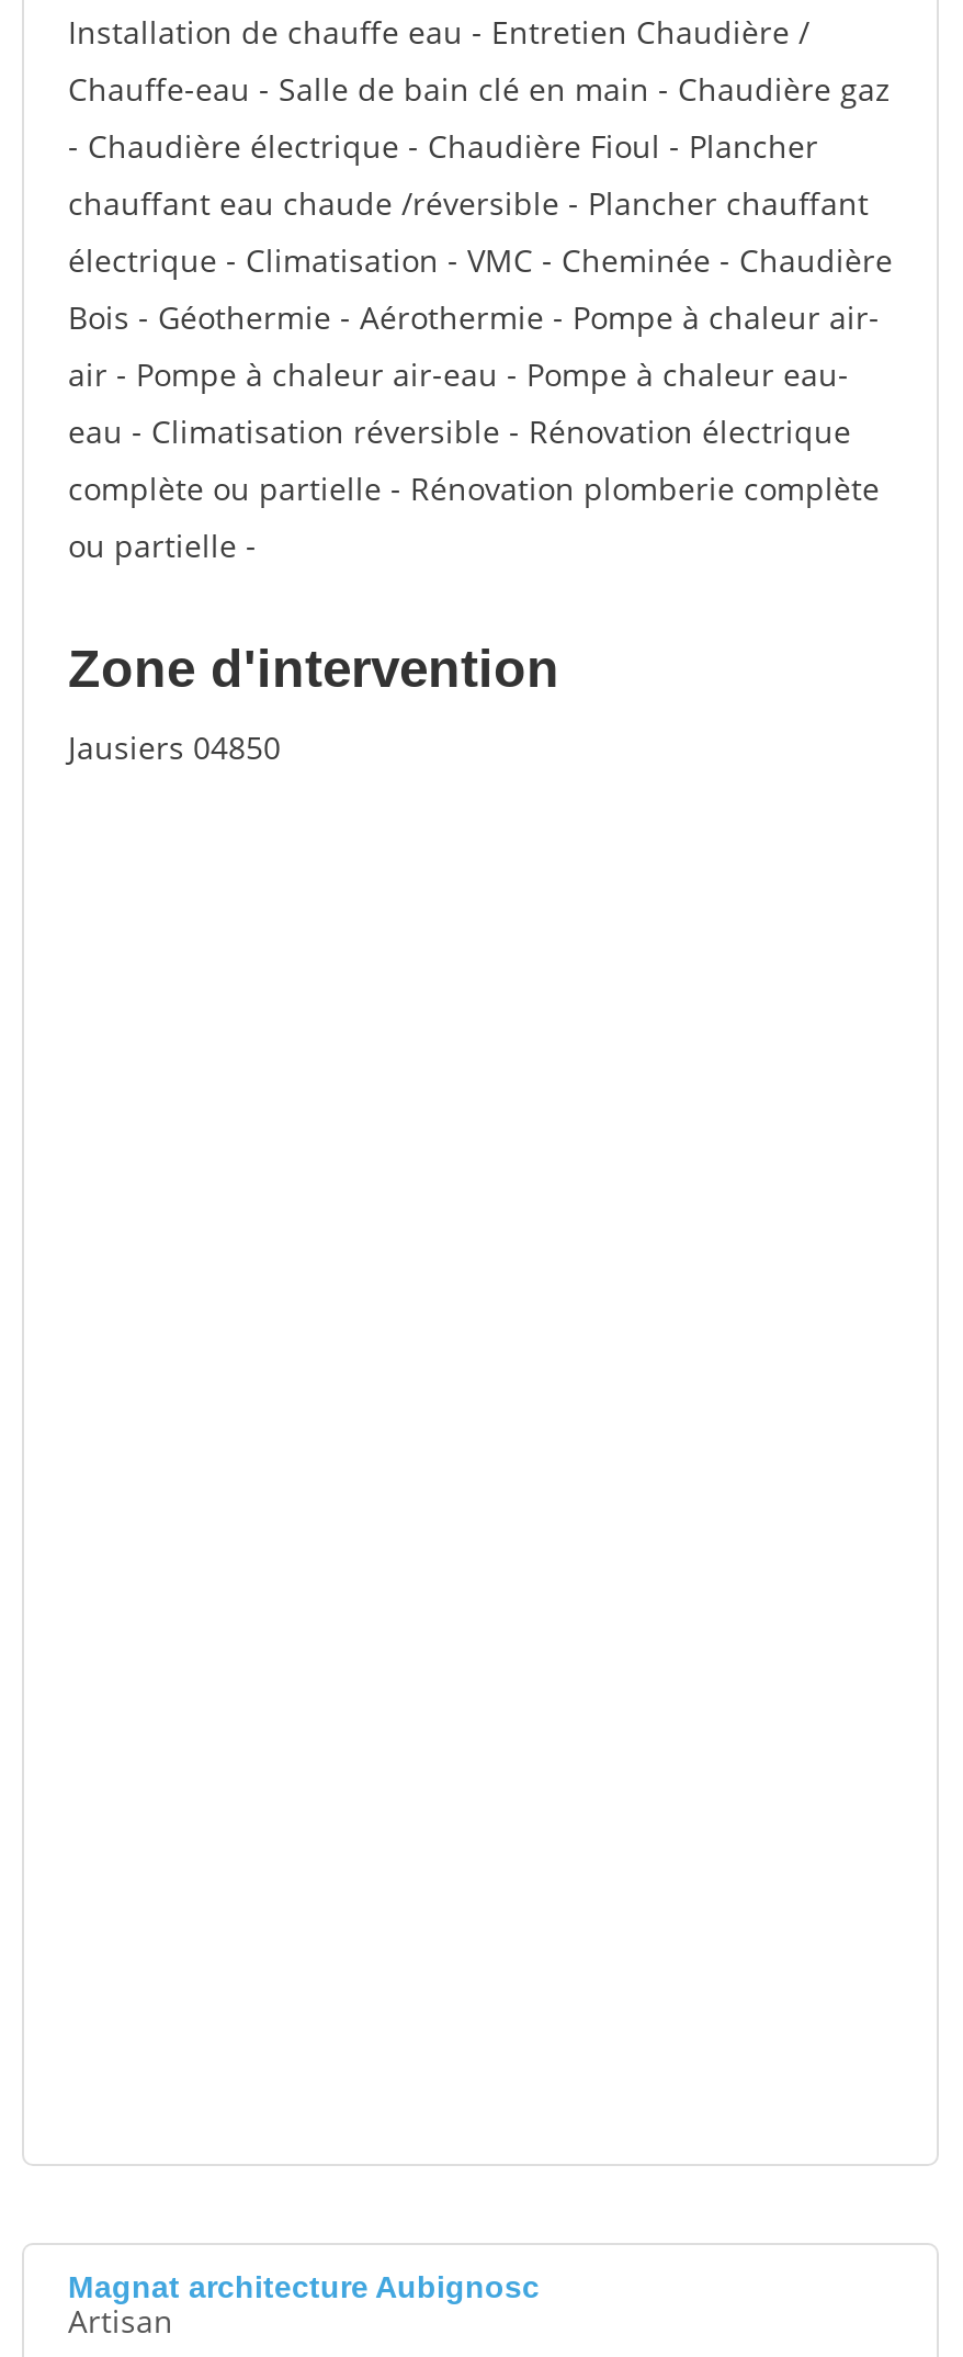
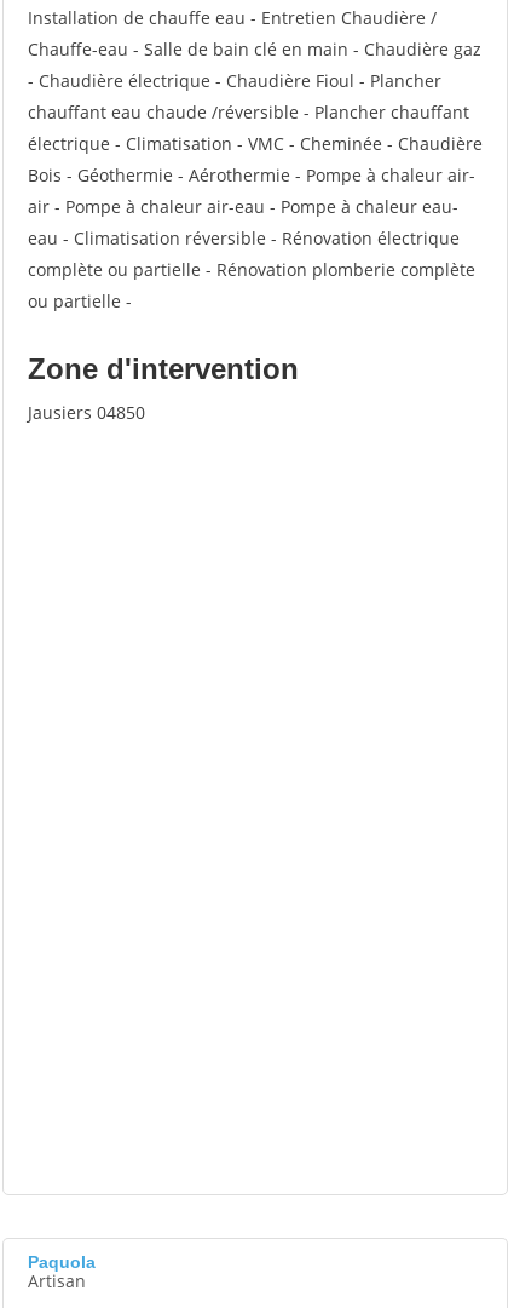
[68,2269,540,2304] Magnat architecture Aubignosc -> [28,1252,96,1272] Paquola

